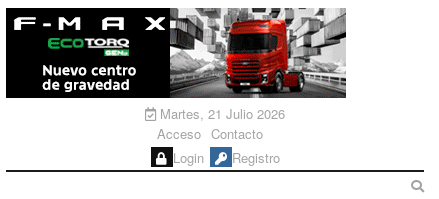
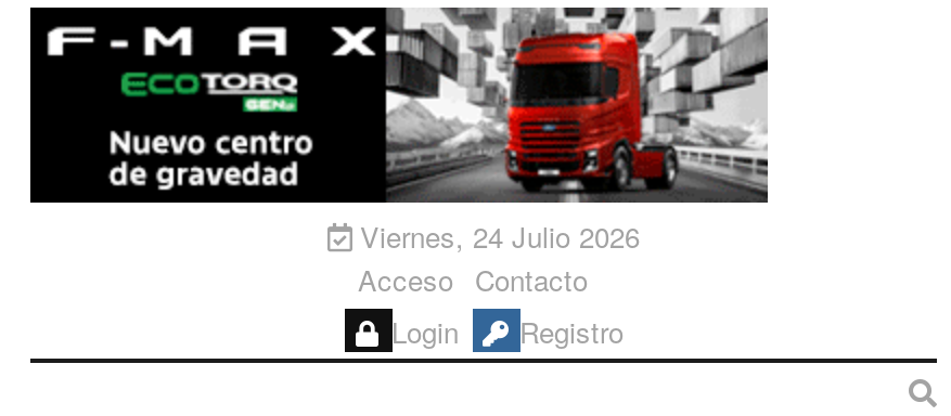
[156,104,285,123] Martes, 21 Julio 2026 -> [351,216,640,257] Viernes, 24 Julio 2026

